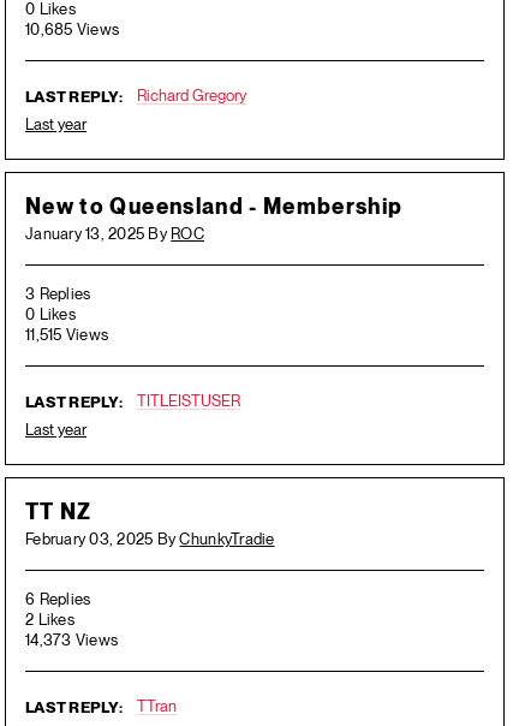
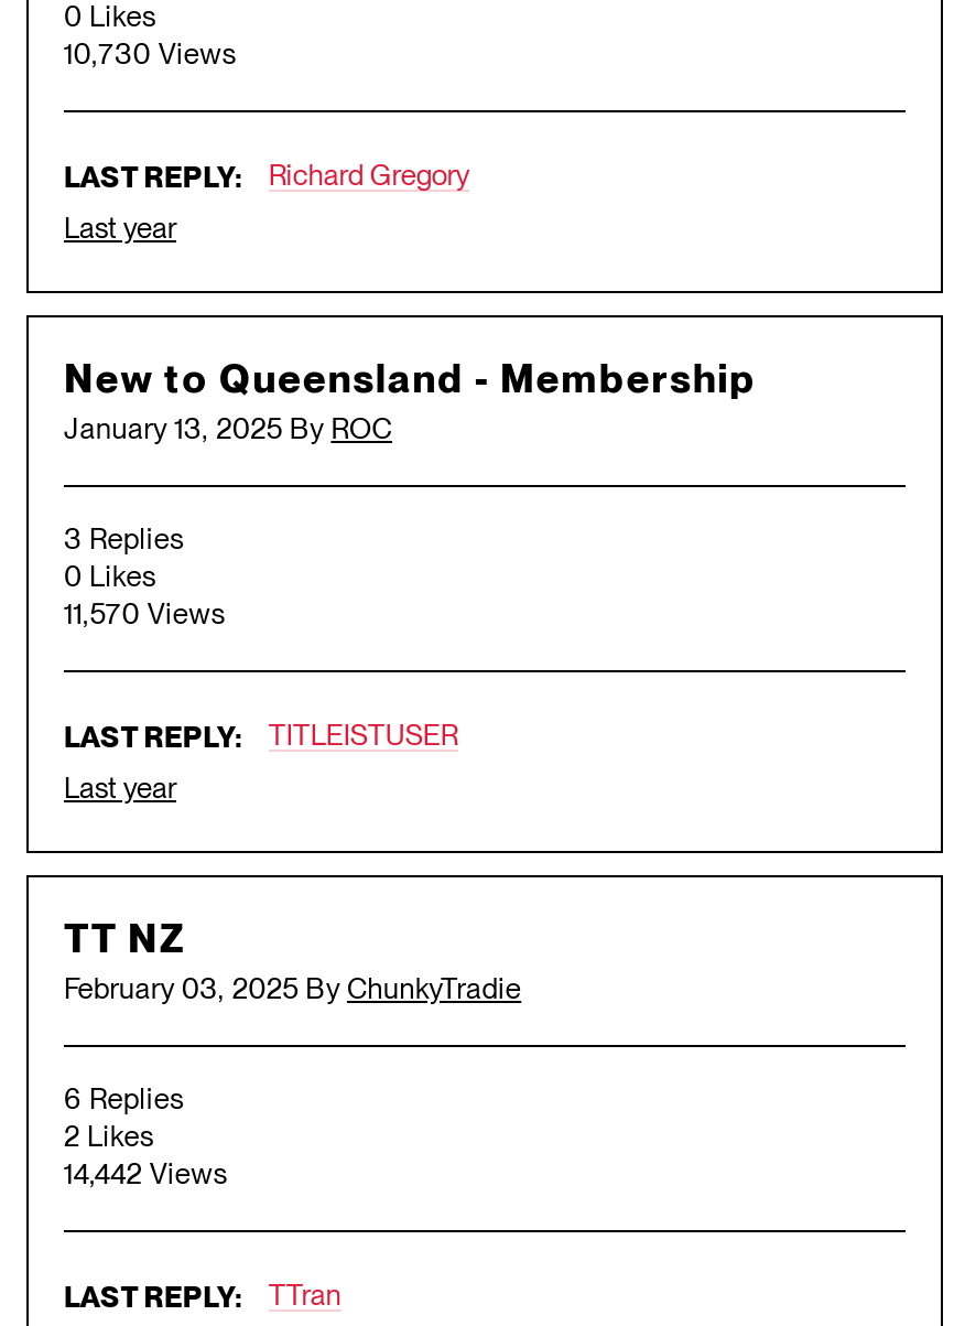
[25,25,119,38] 10,685 Views -> [64,45,236,69] 10,730 Views
[25,330,108,343] 11,515 Views -> [64,605,225,629] 11,570 Views
[25,635,118,648] 14,373 Views -> [64,1165,227,1189] 14,442 Views

